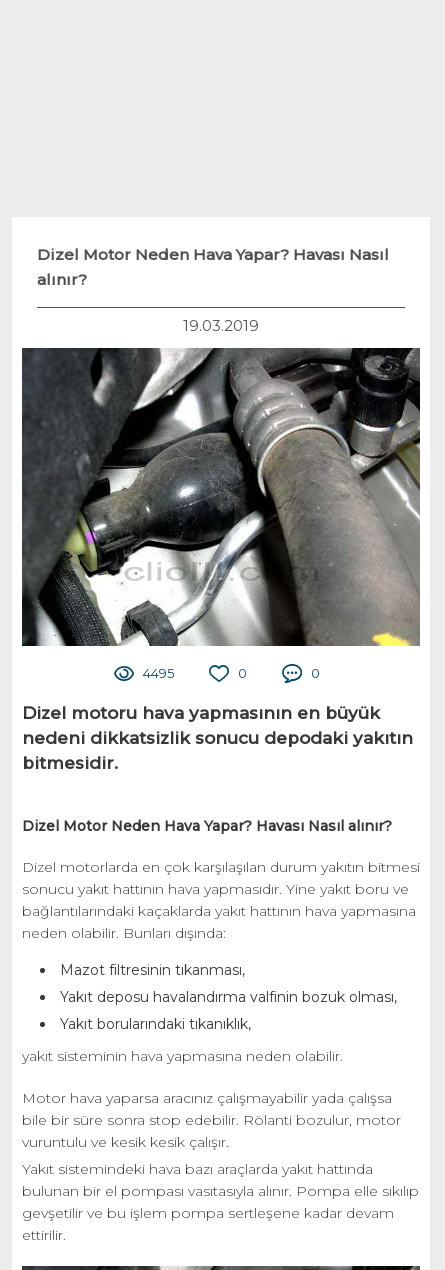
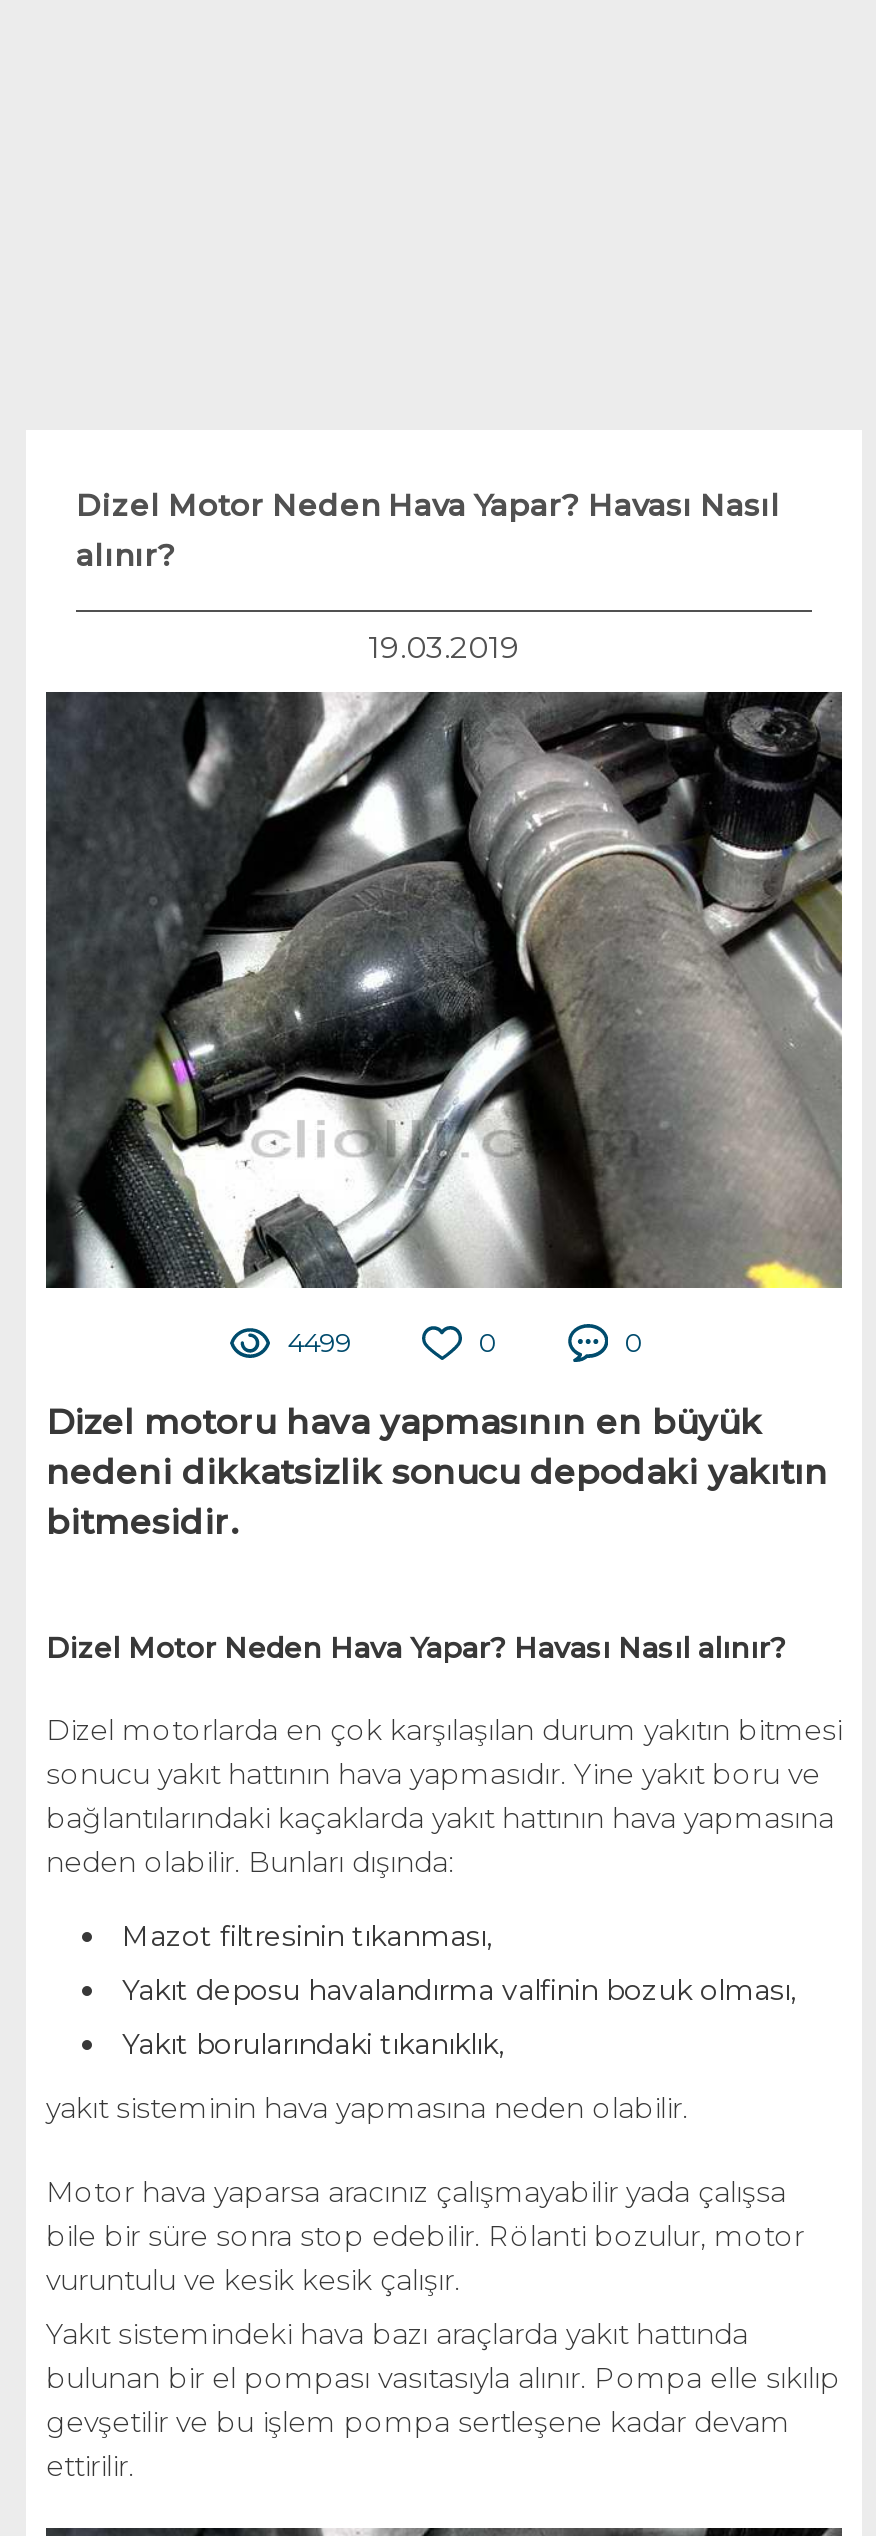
[143,665,174,681] 4495 -> [287,1326,351,1358] 4499

